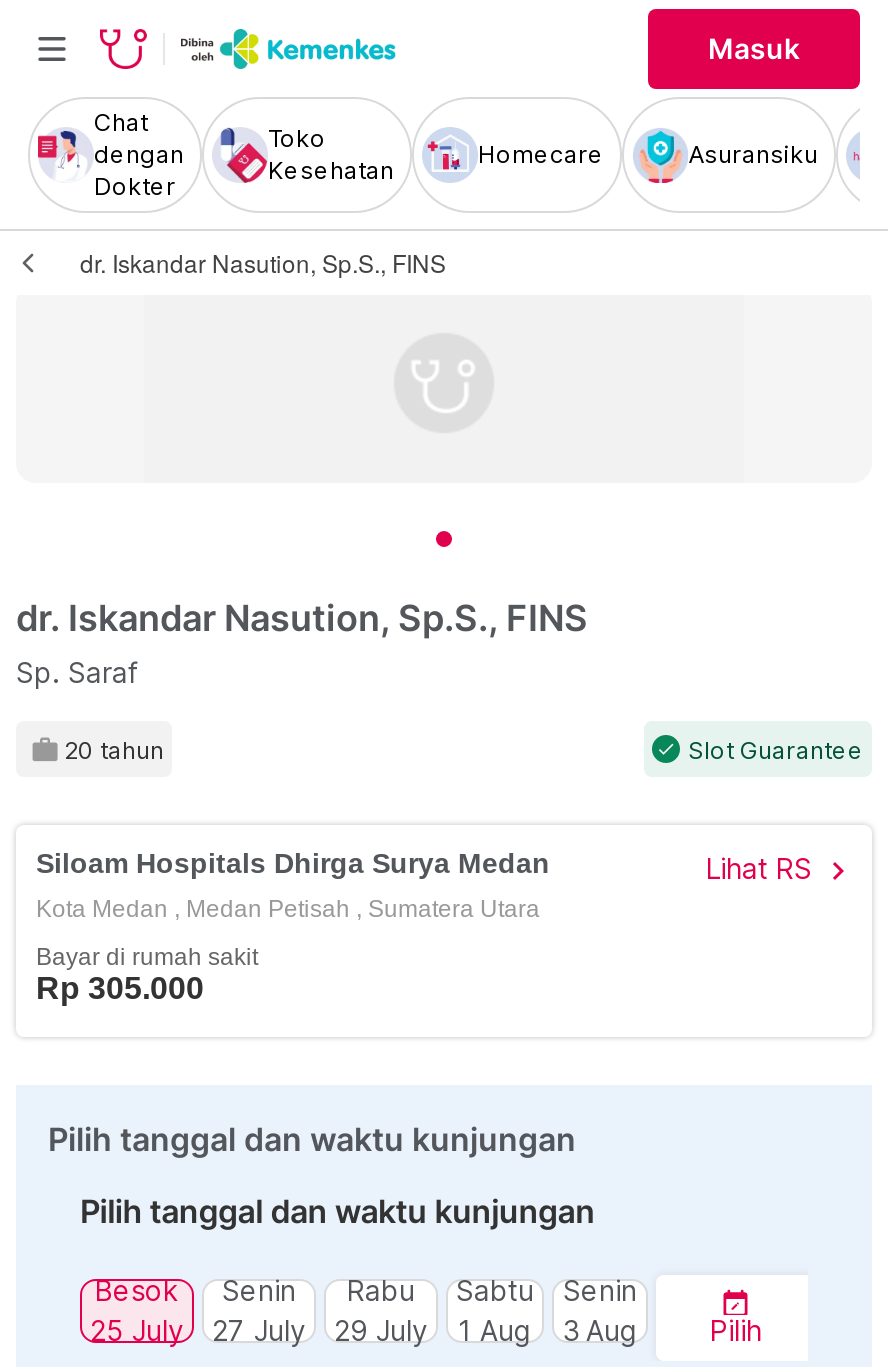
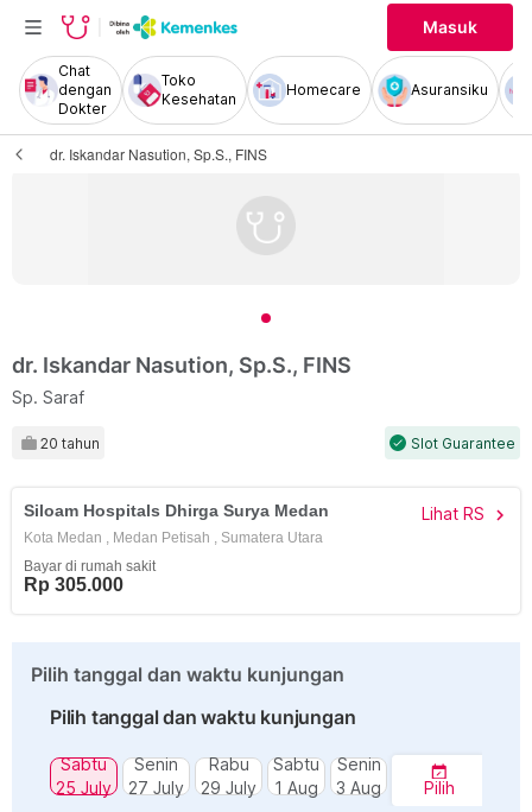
[95,1273,179,1307] Besok -> [61,754,107,774] Sabtu

